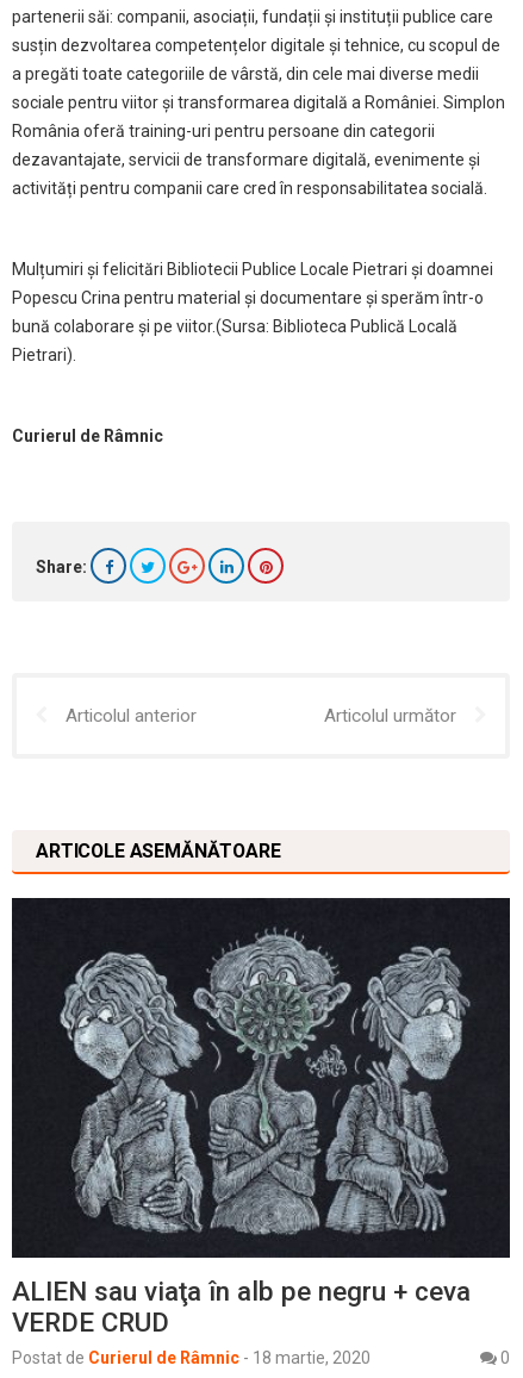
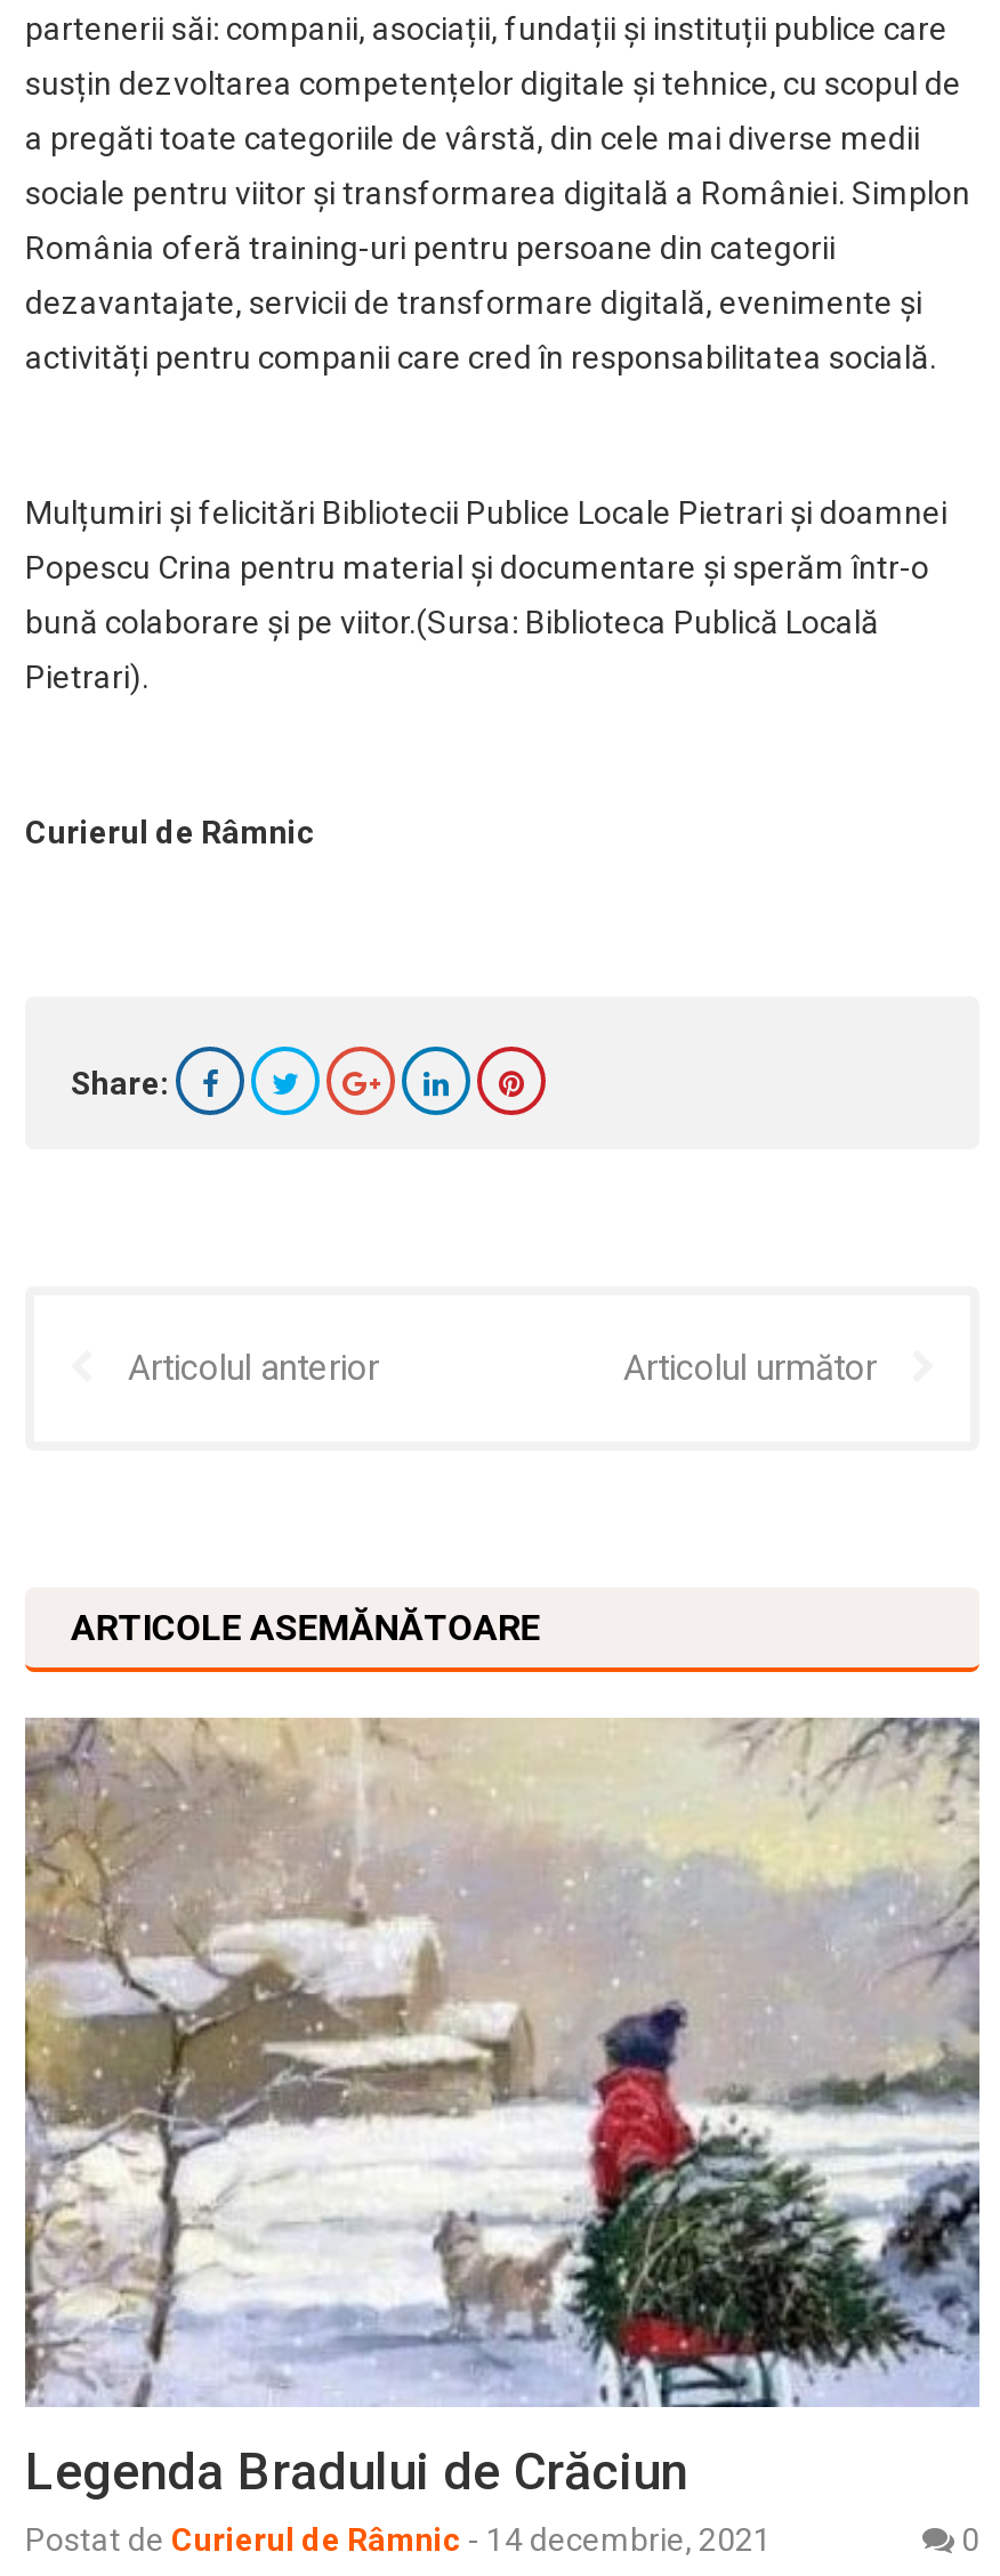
[11,897,510,1368] [image] | ALIEN sau viaţa în alb pe negru + ceva | VERDE CRUD | Postat de Curierul de Râmnic - 18 martie, 2020 -> [23,1715,982,2558] [image] | Legenda Bradului de Crăciun | Postat de Curierul de Râmnic - 14 decembrie, 2021

